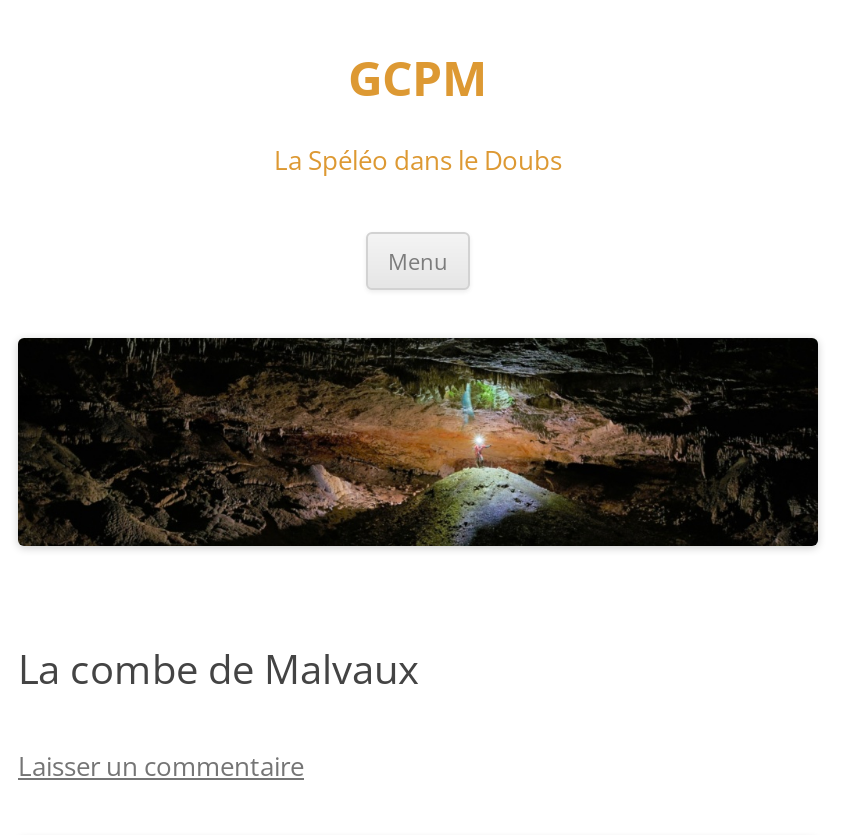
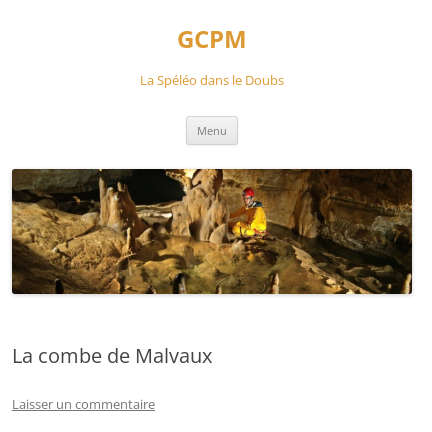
[16,336,818,550] [image] -> [11,168,413,295] [image]

